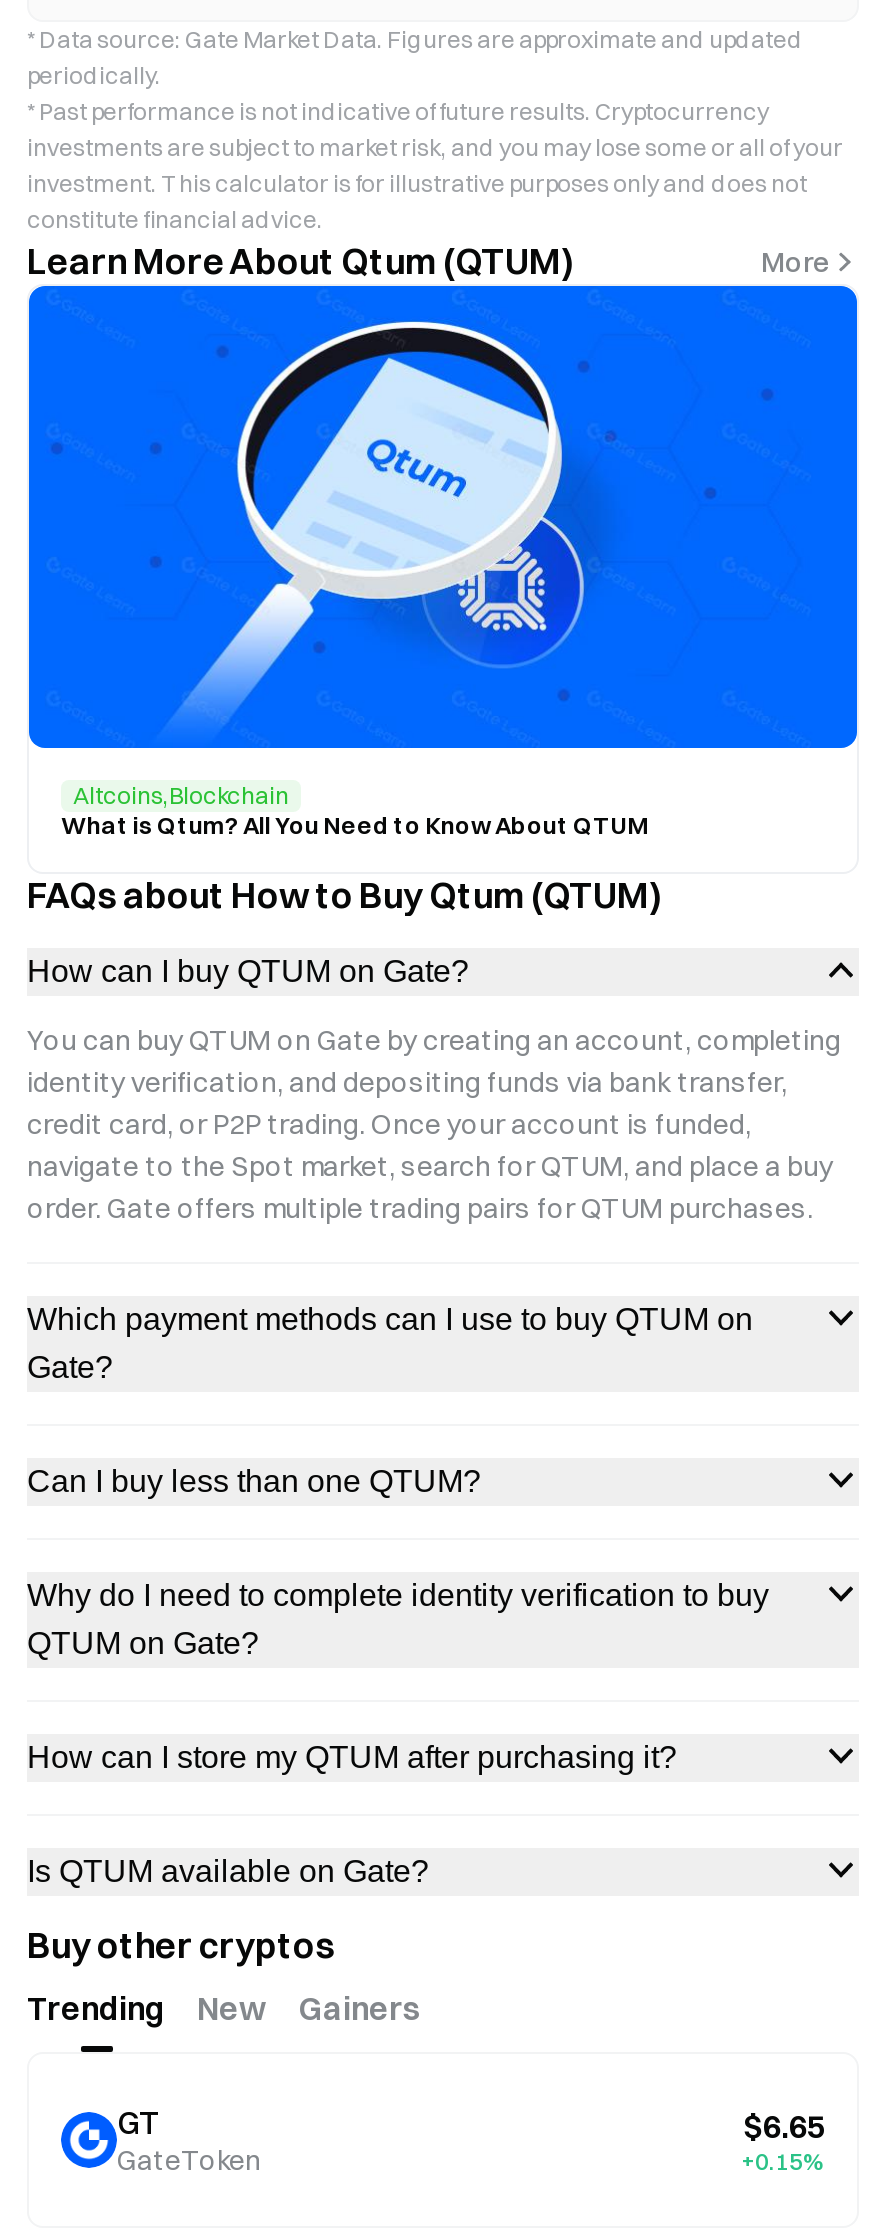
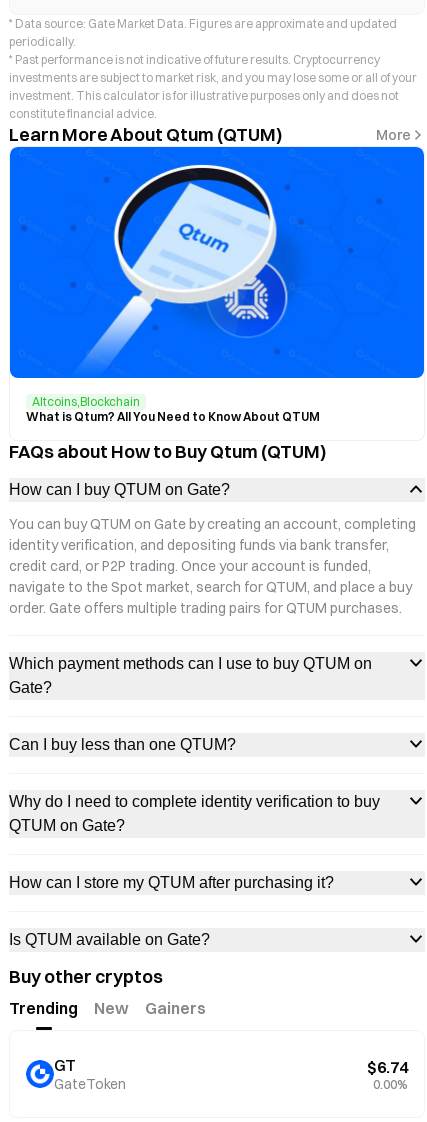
[741,2106,825,2176] $6.65 | +0.15% -> [367,1057,408,1092] $6.74 | 0.00%

